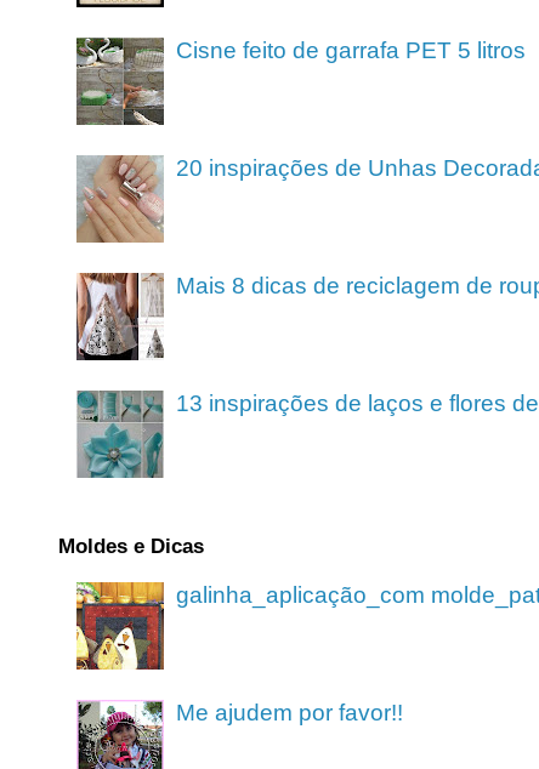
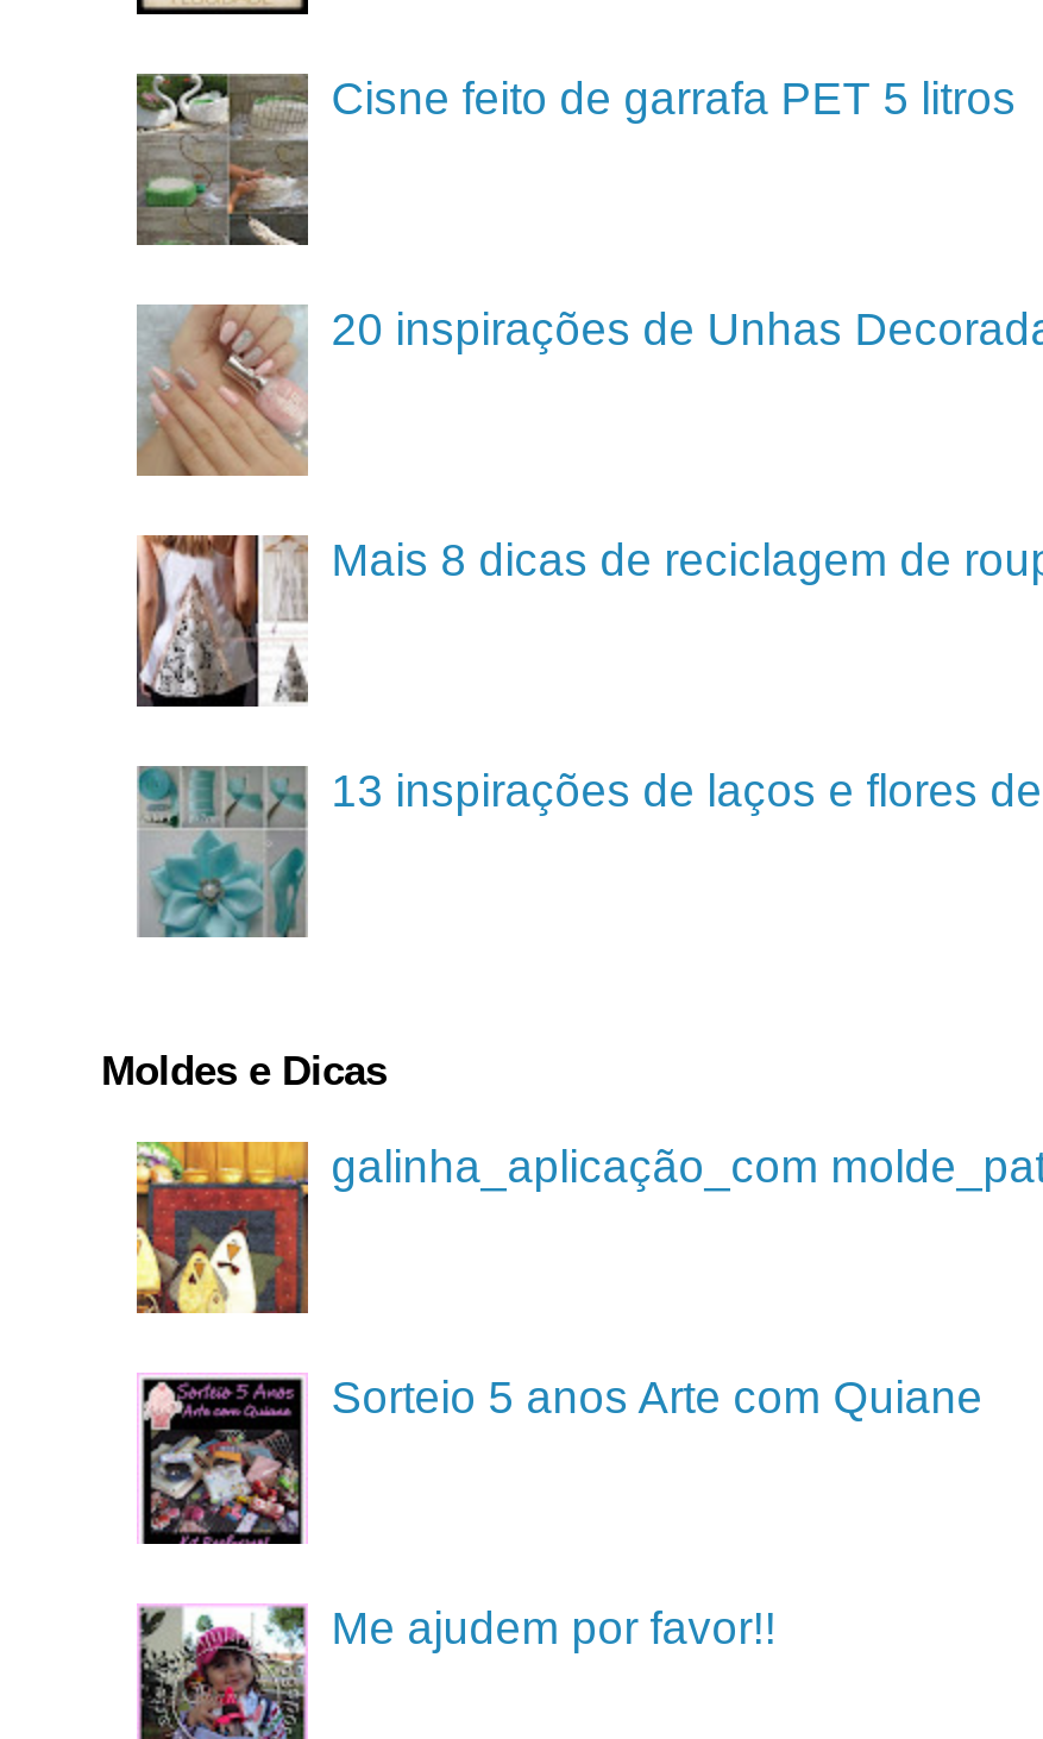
none -> [142,1373,983,1546] [image] | Sorteio 5 anos Arte com Quiane

